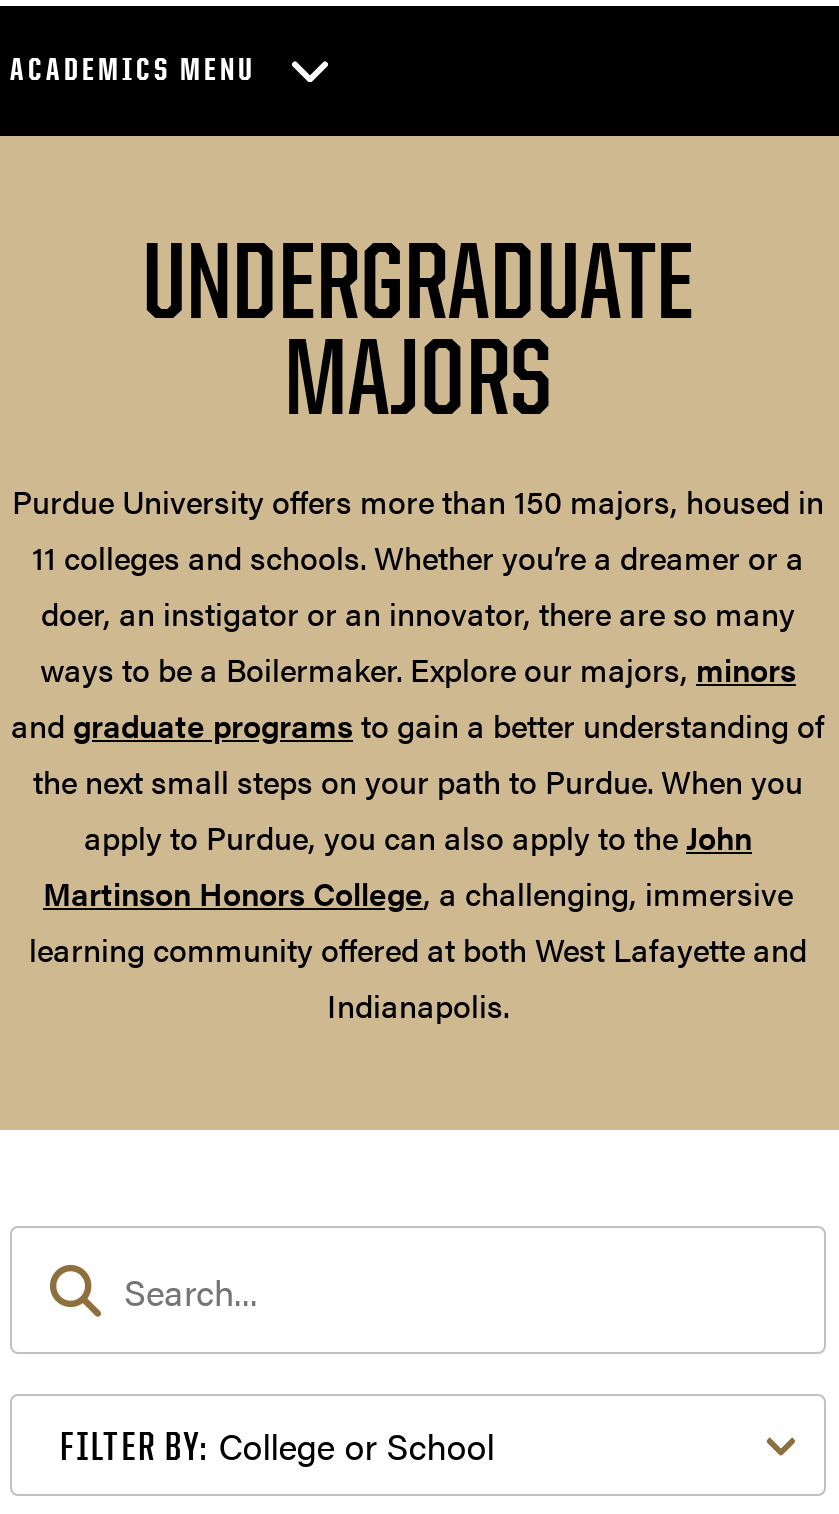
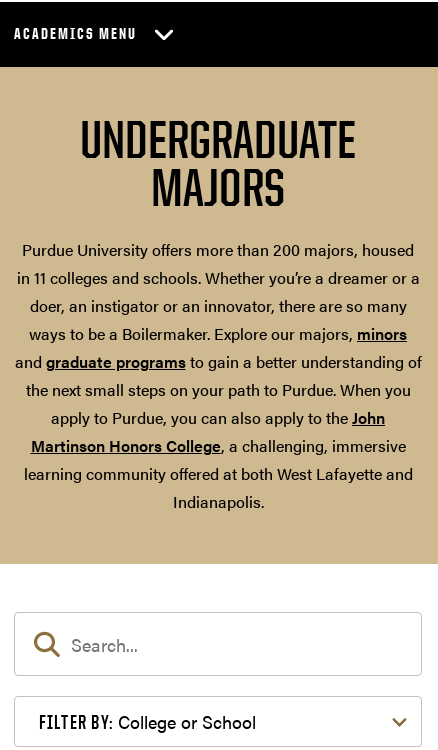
[12,478,824,580] Purdue University offers more than 150 majors, housed in | 11 colleges and schools. Whether you’re a dreamer or a -> [16,238,419,289] Purdue University offers more than 200 majors, housed | in 11 colleges and schools. Whether you’re a dreamer or a

